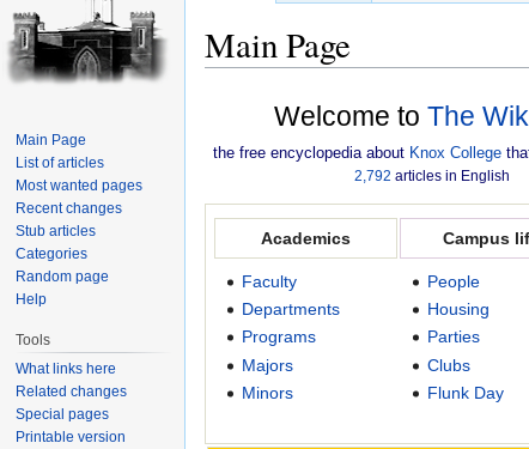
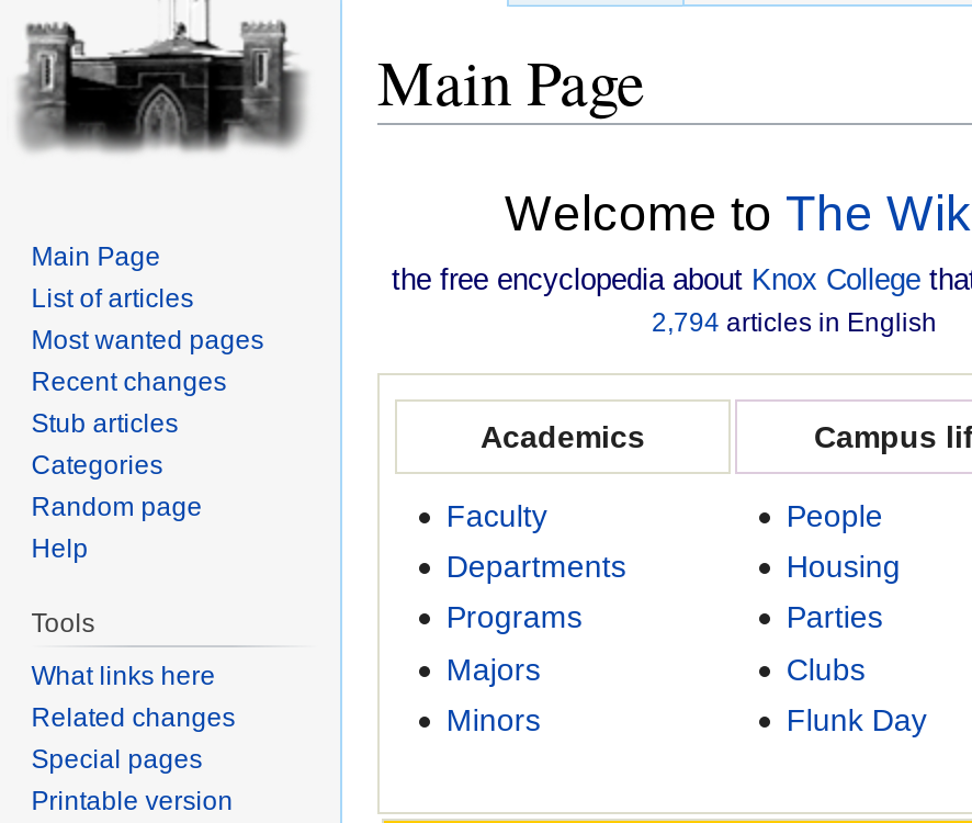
[354,168,510,184] 2,792 articles in English -> [652,307,937,338] 2,794 articles in English

